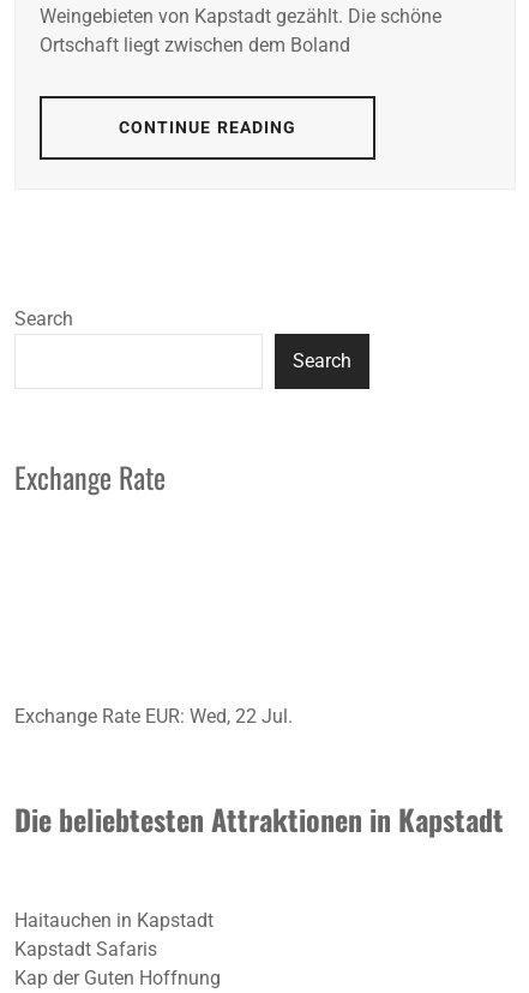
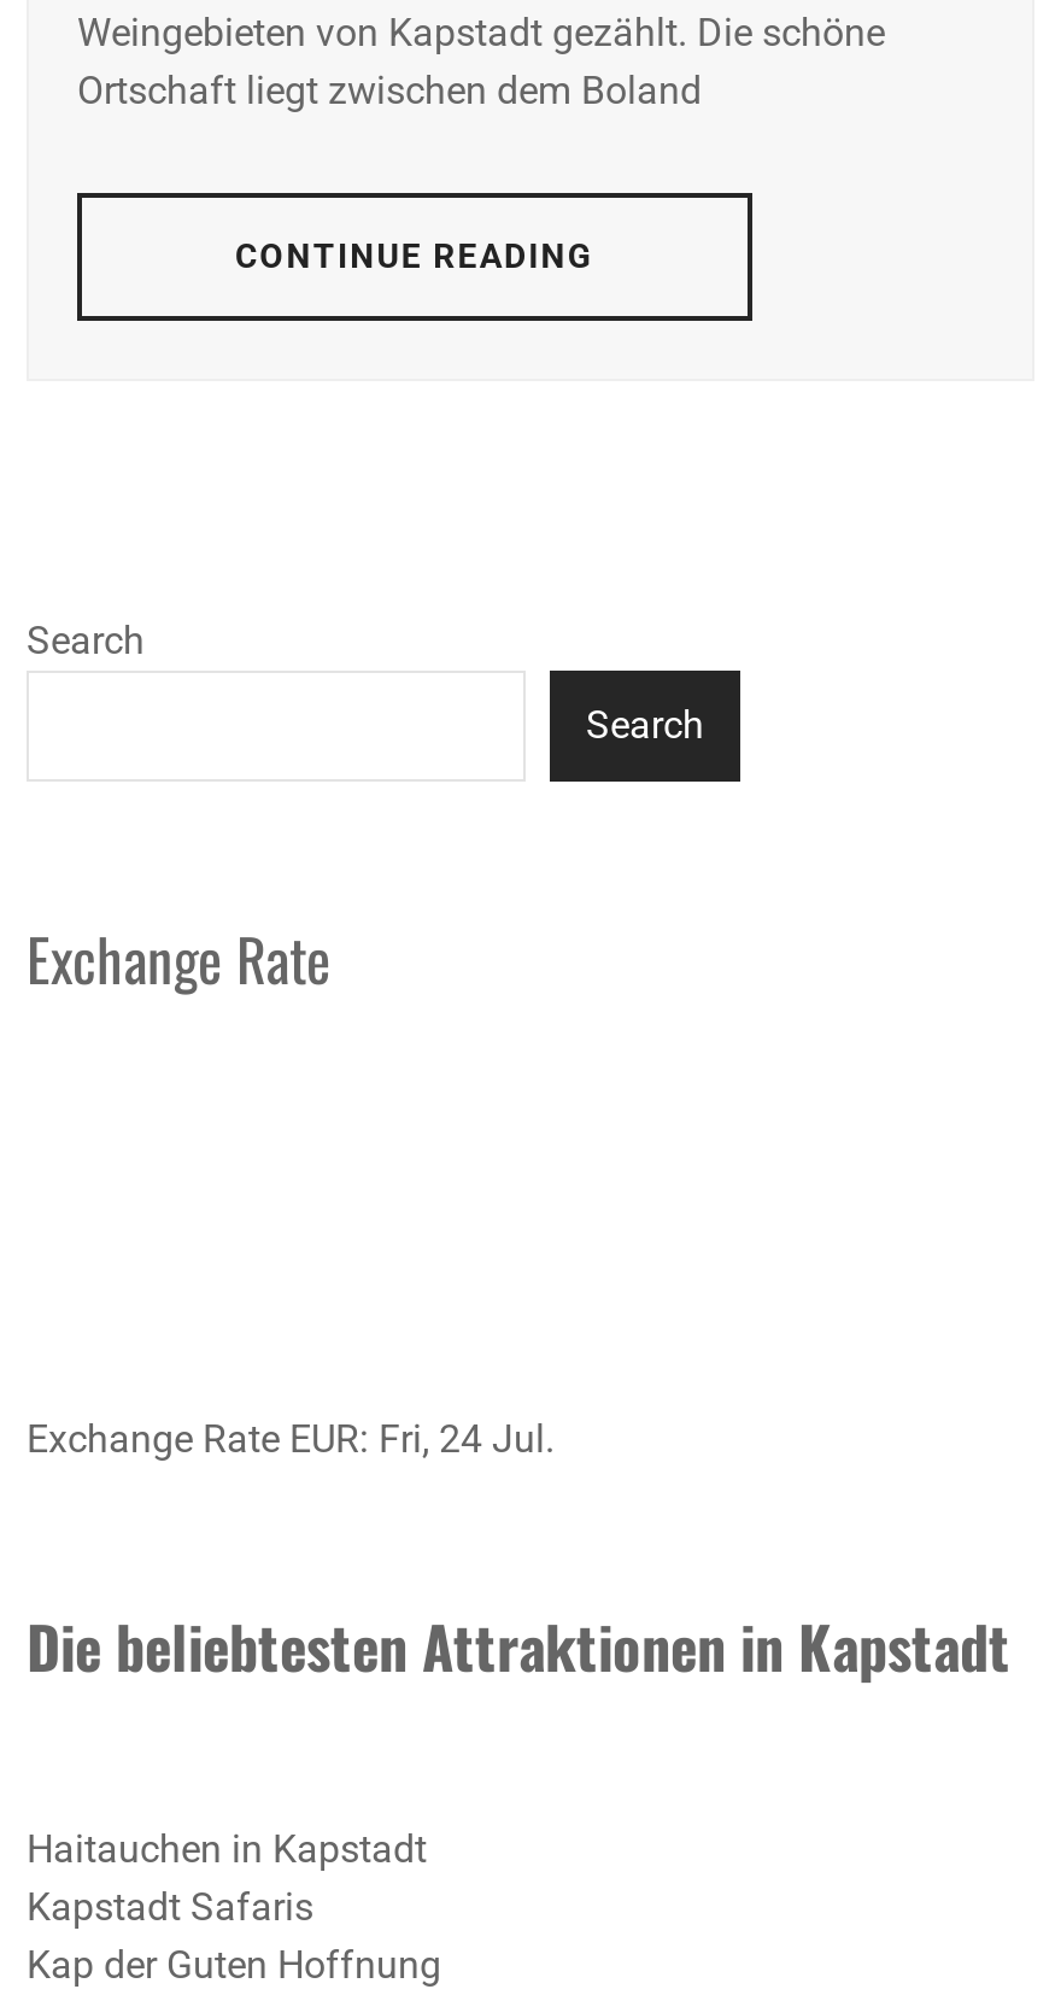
[14,705,293,728] Exchange Rate EUR: Wed, 22 Jul. -> [27,1417,555,1462] Exchange Rate EUR: Fri, 24 Jul.

